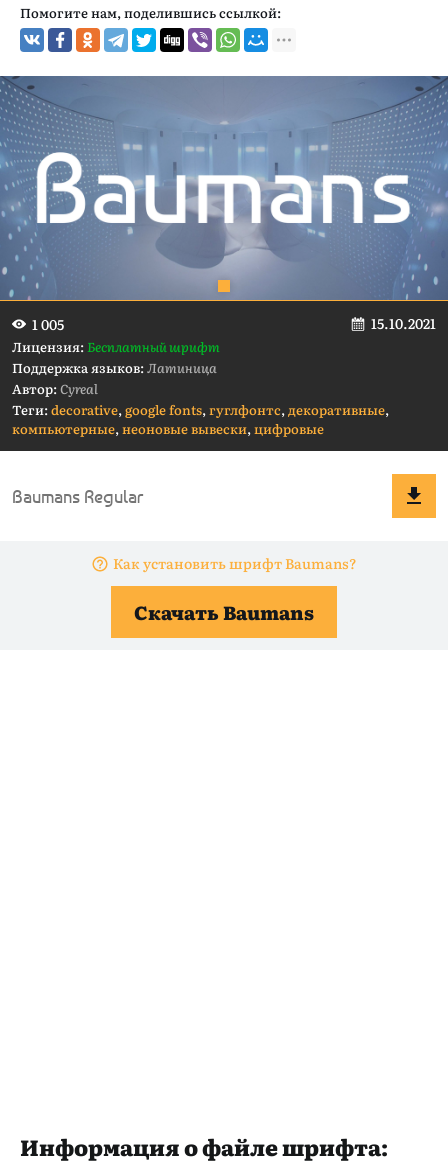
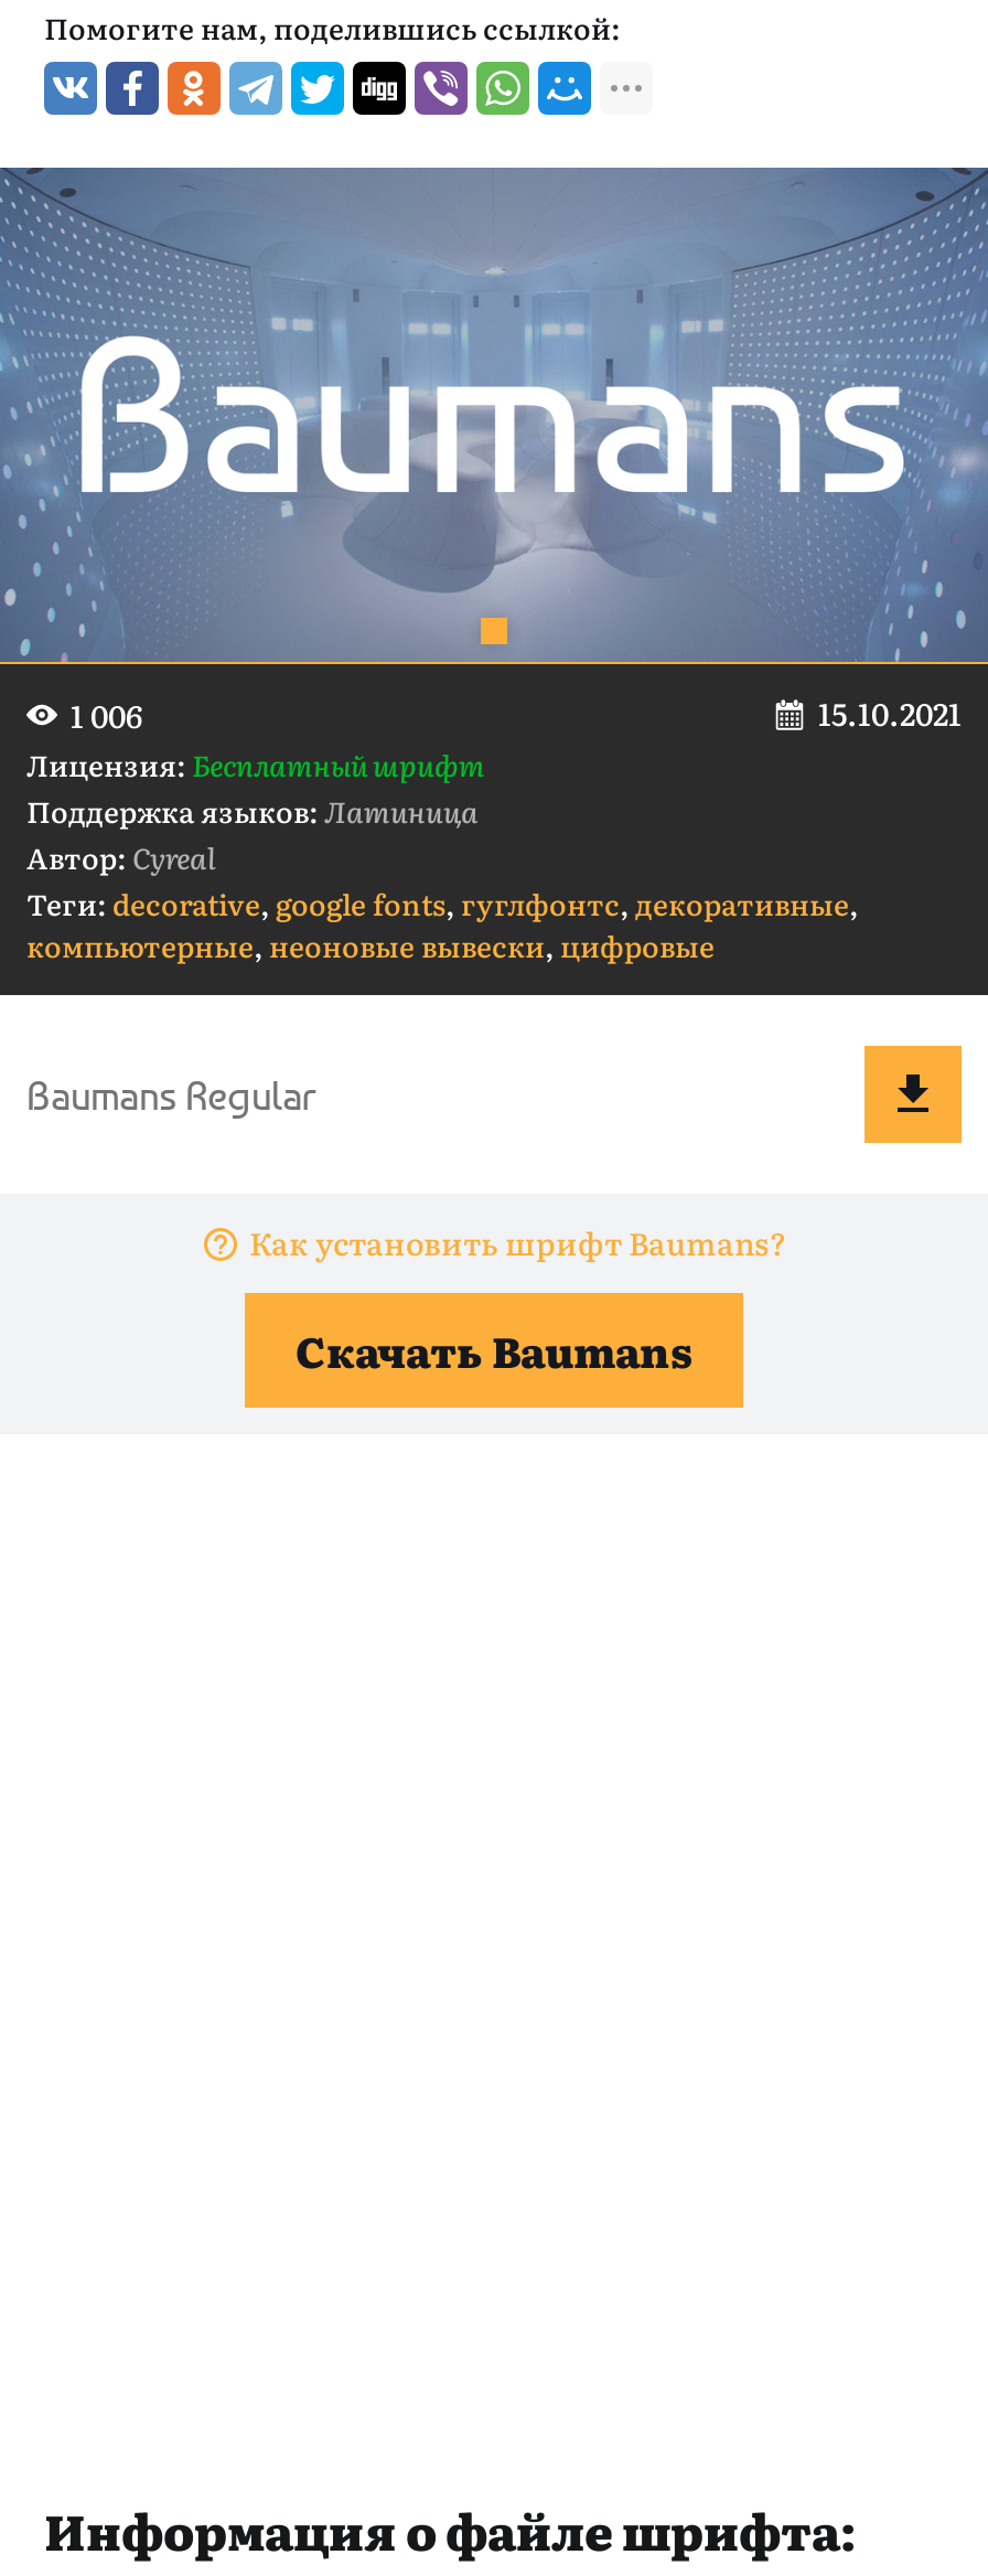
[32,313,64,333] 1 005 -> [71,692,143,736] 1 006

